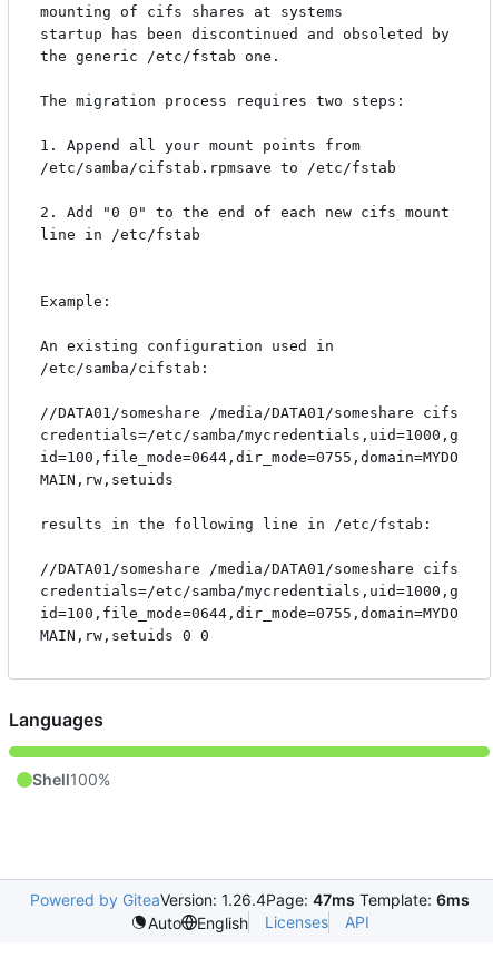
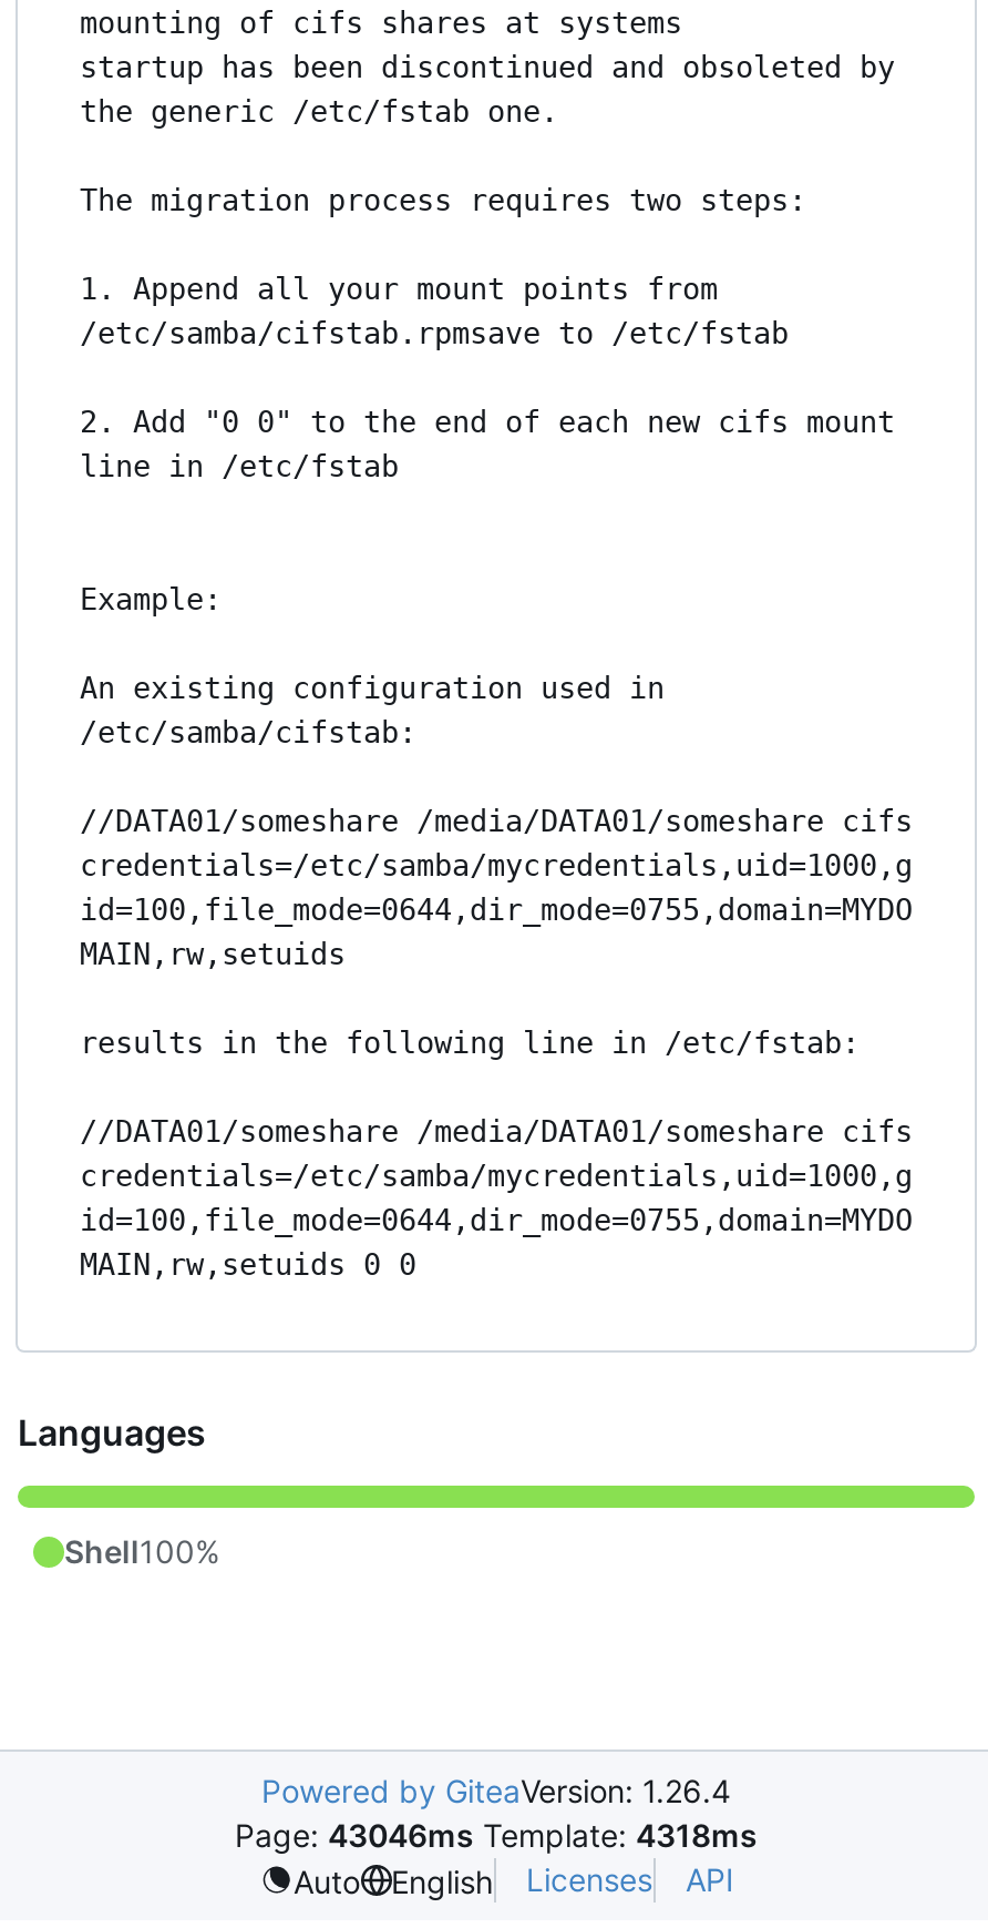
[29,890,469,909] Powered by GiteaVersion: 1.26.4Page: 47ms Template: 6ms -> [235,1772,758,1854] Powered by GiteaVersion: 1.26.4 | Page: 43046ms Template: 4318ms

